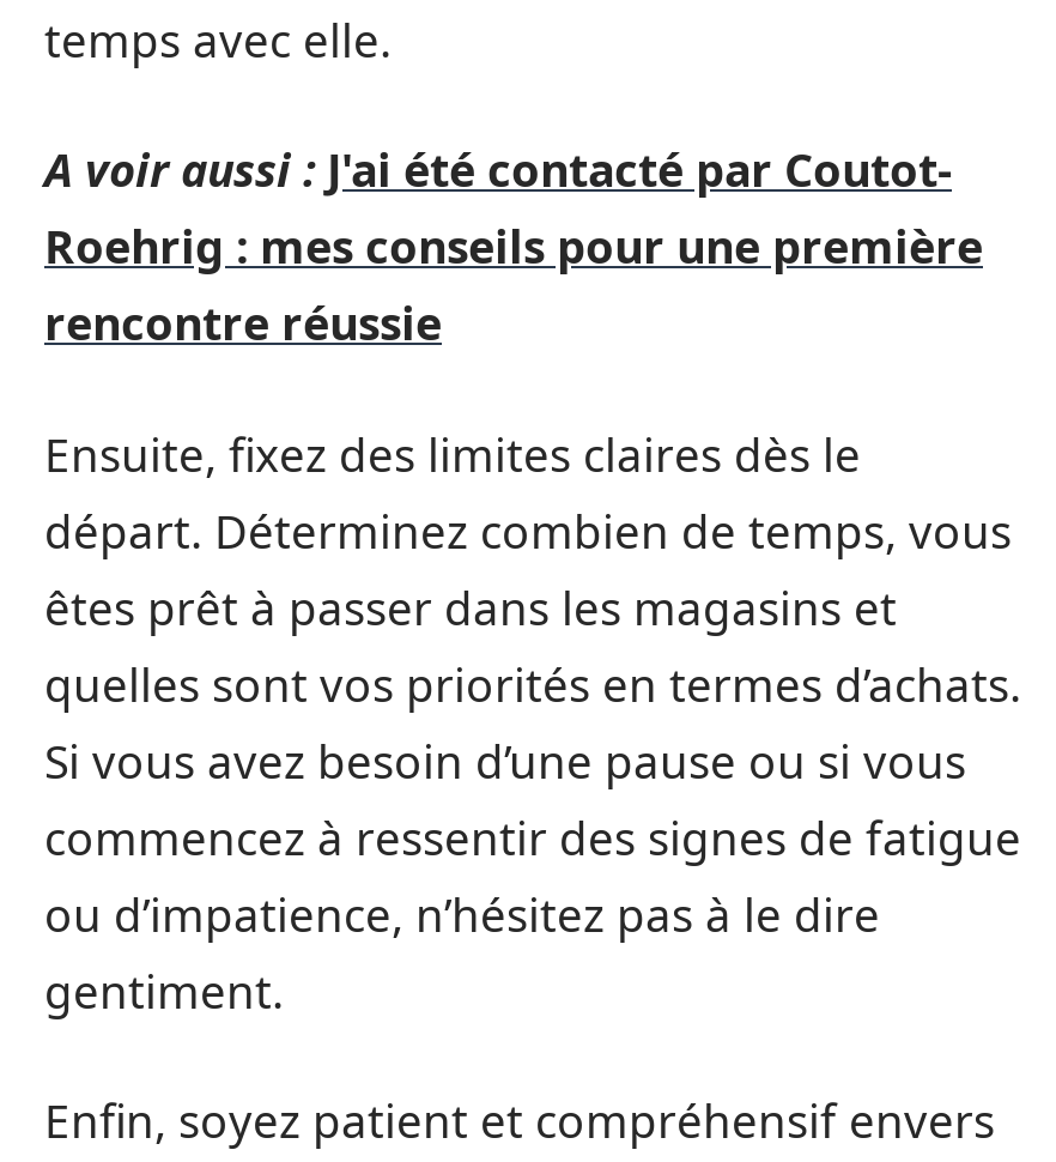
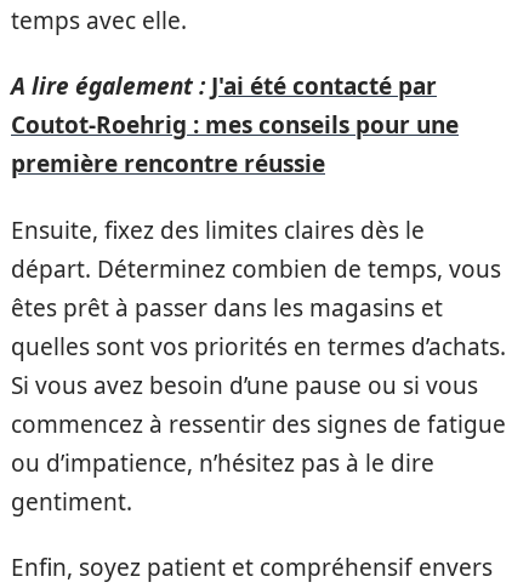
[44,139,983,355] A voir aussi : J'ai été contacté par Coutot- | Roehrig : mes conseils pour une première | rencontre réussie -> [11,70,459,179] A lire également : J'ai été contacté par | Coutot-Roehrig : mes conseils pour une | première rencontre réussie

